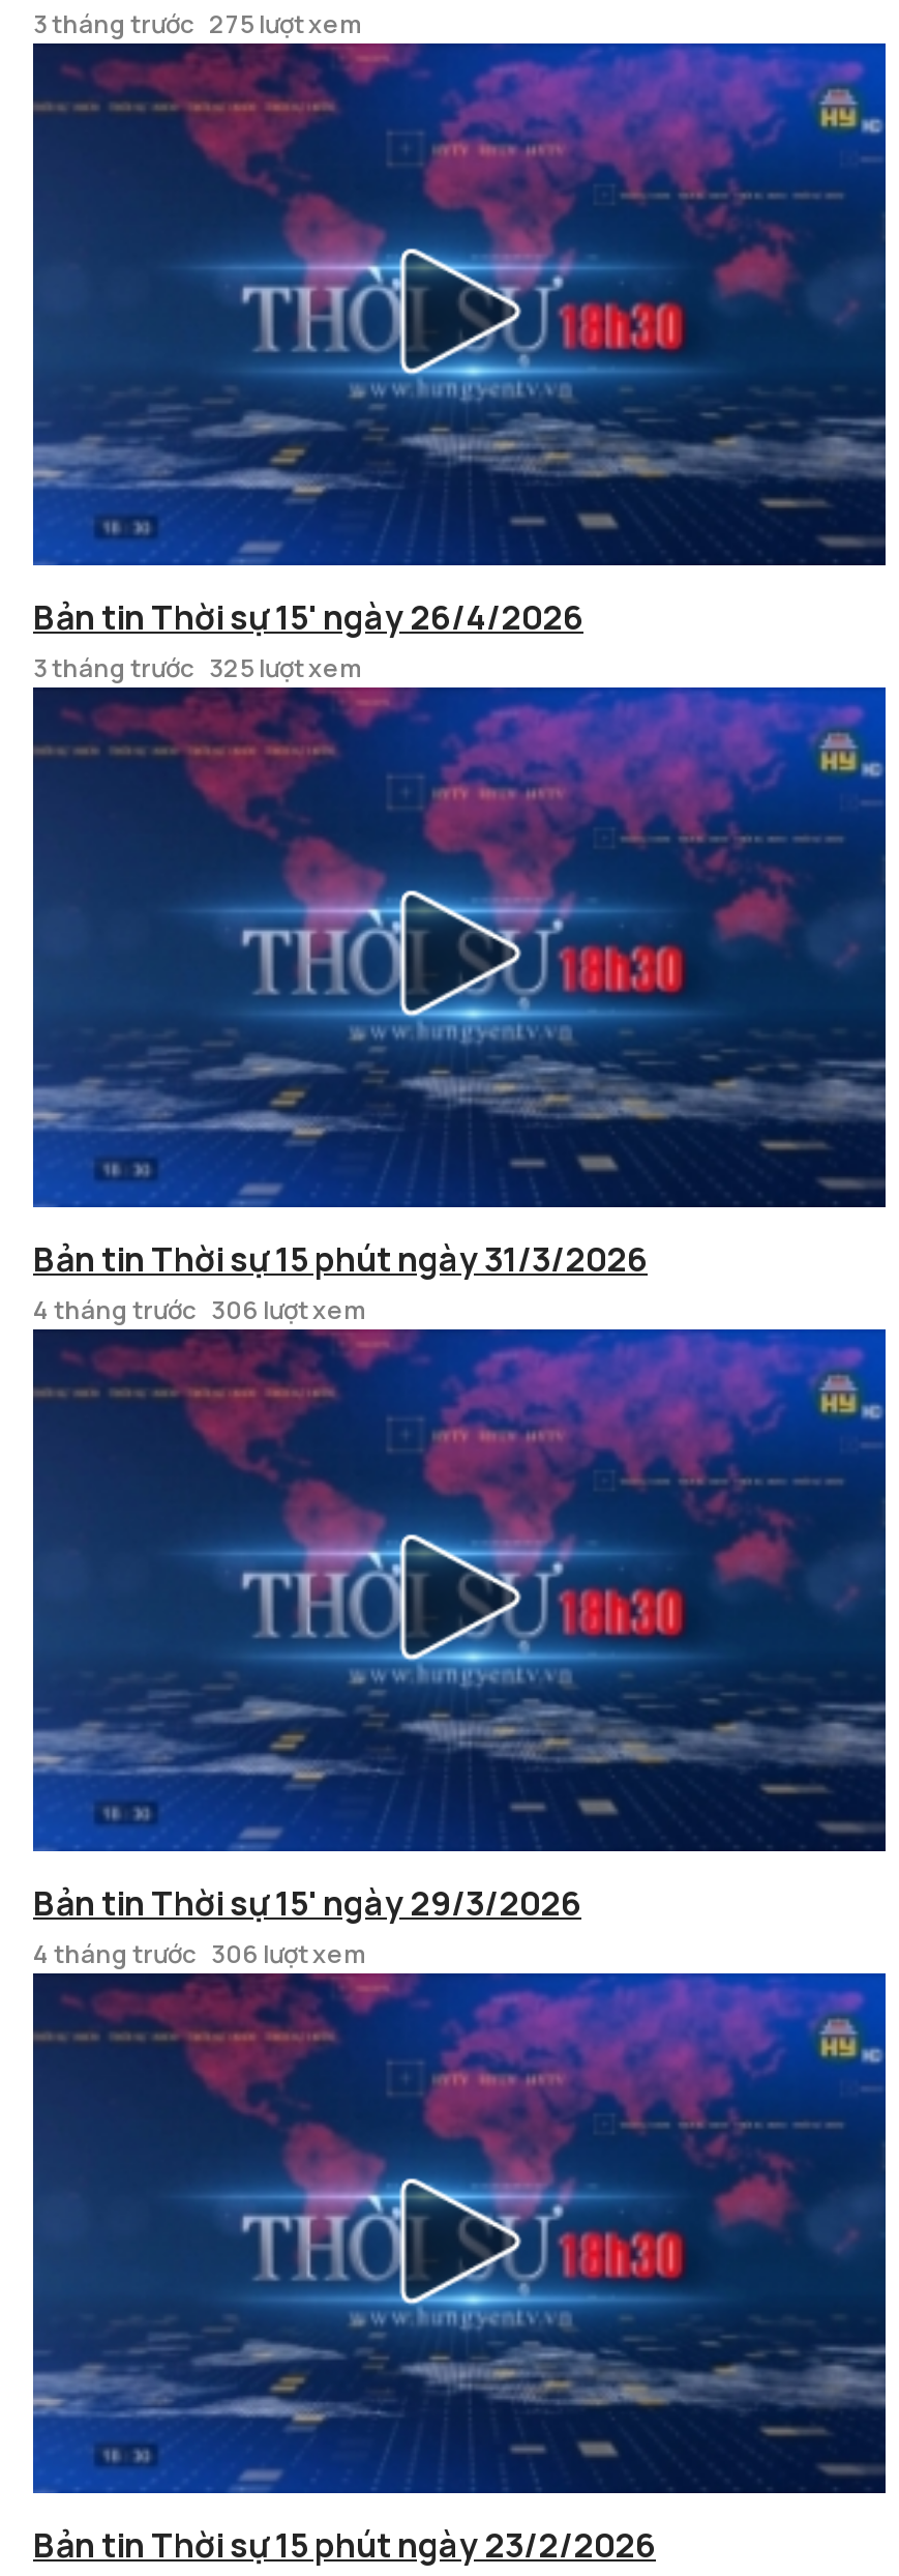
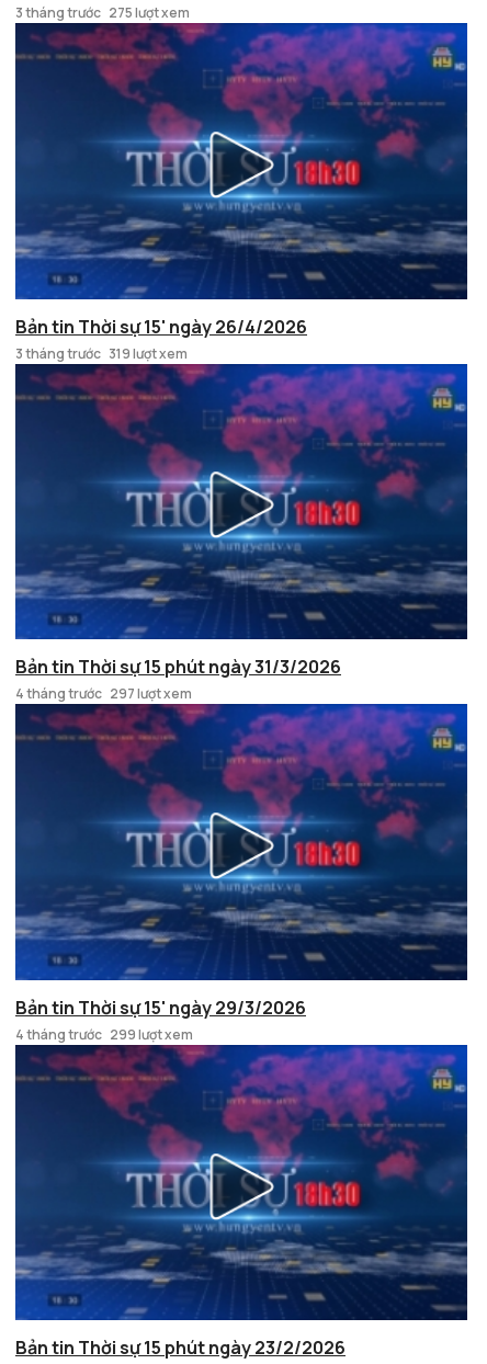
[33,649,362,685] 3 tháng trước 325 lượt xem -> [15,344,188,362] 3 tháng trước 319 lượt xem
[33,1293,366,1328] 4 tháng trước 306 lượt xem -> [15,684,192,703] 4 tháng trước 297 lượt xem
[33,1936,366,1971] 4 tháng trước 306 lượt xem -> [15,1025,193,1044] 4 tháng trước 299 lượt xem

